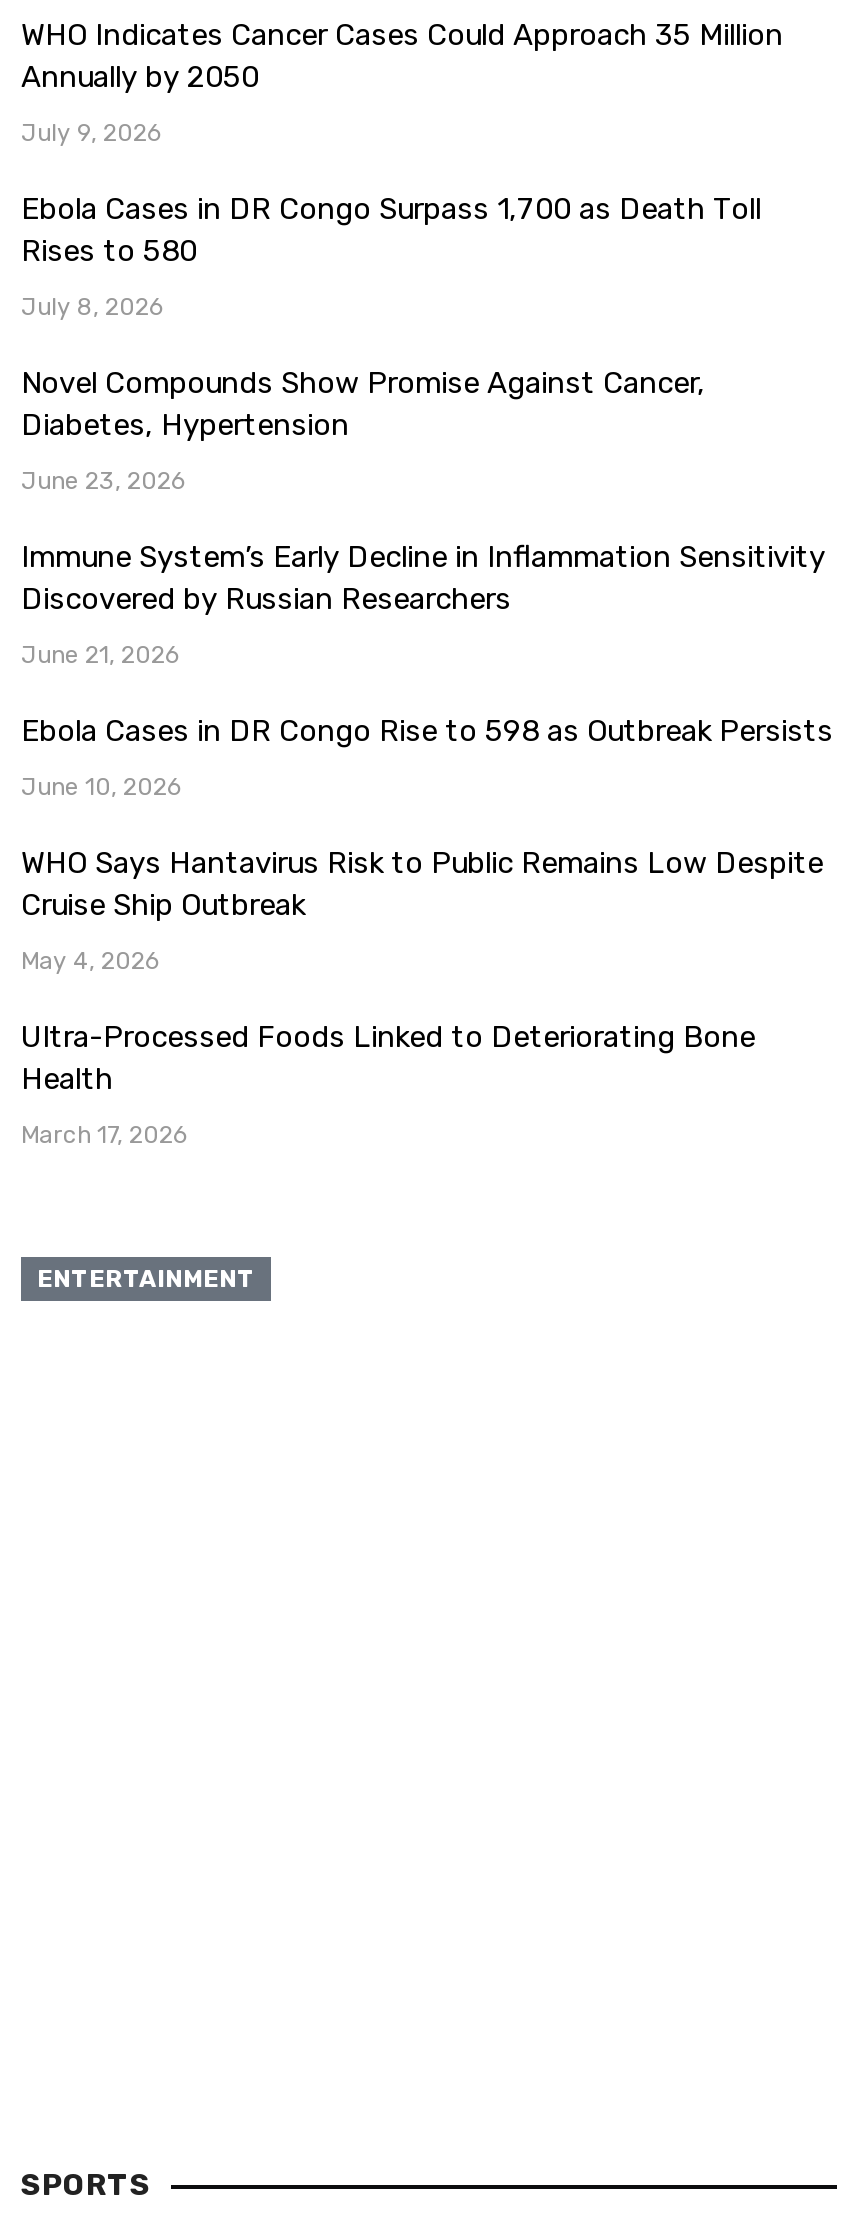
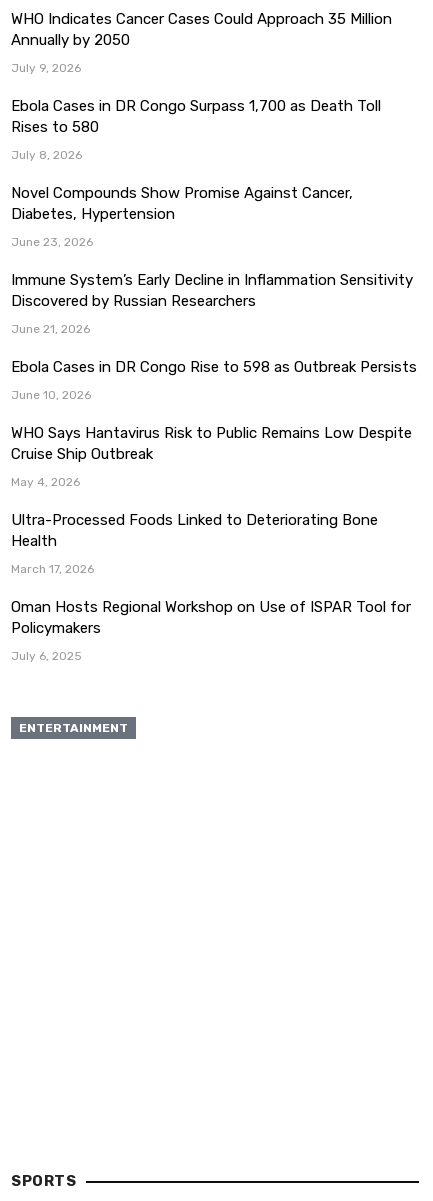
none -> [11,598,411,663] Oman Hosts Regional Workshop on Use of ISPAR Tool for | Policymakers | July 6, 2025

